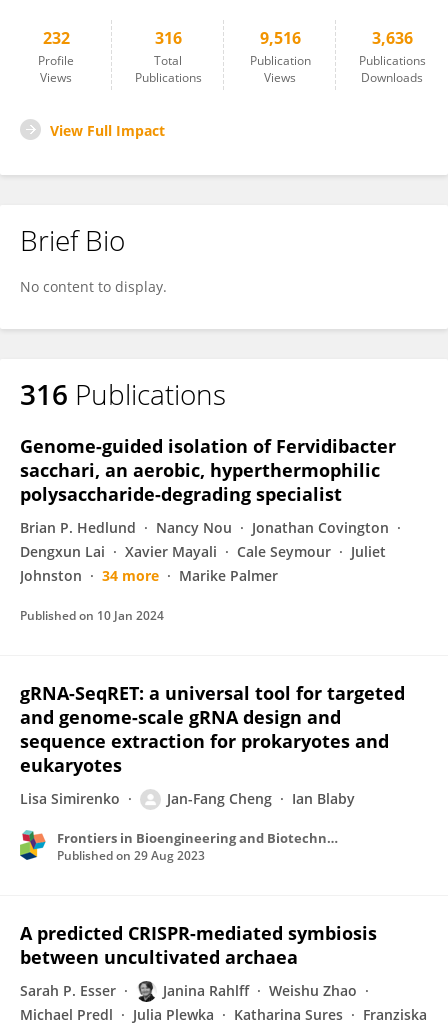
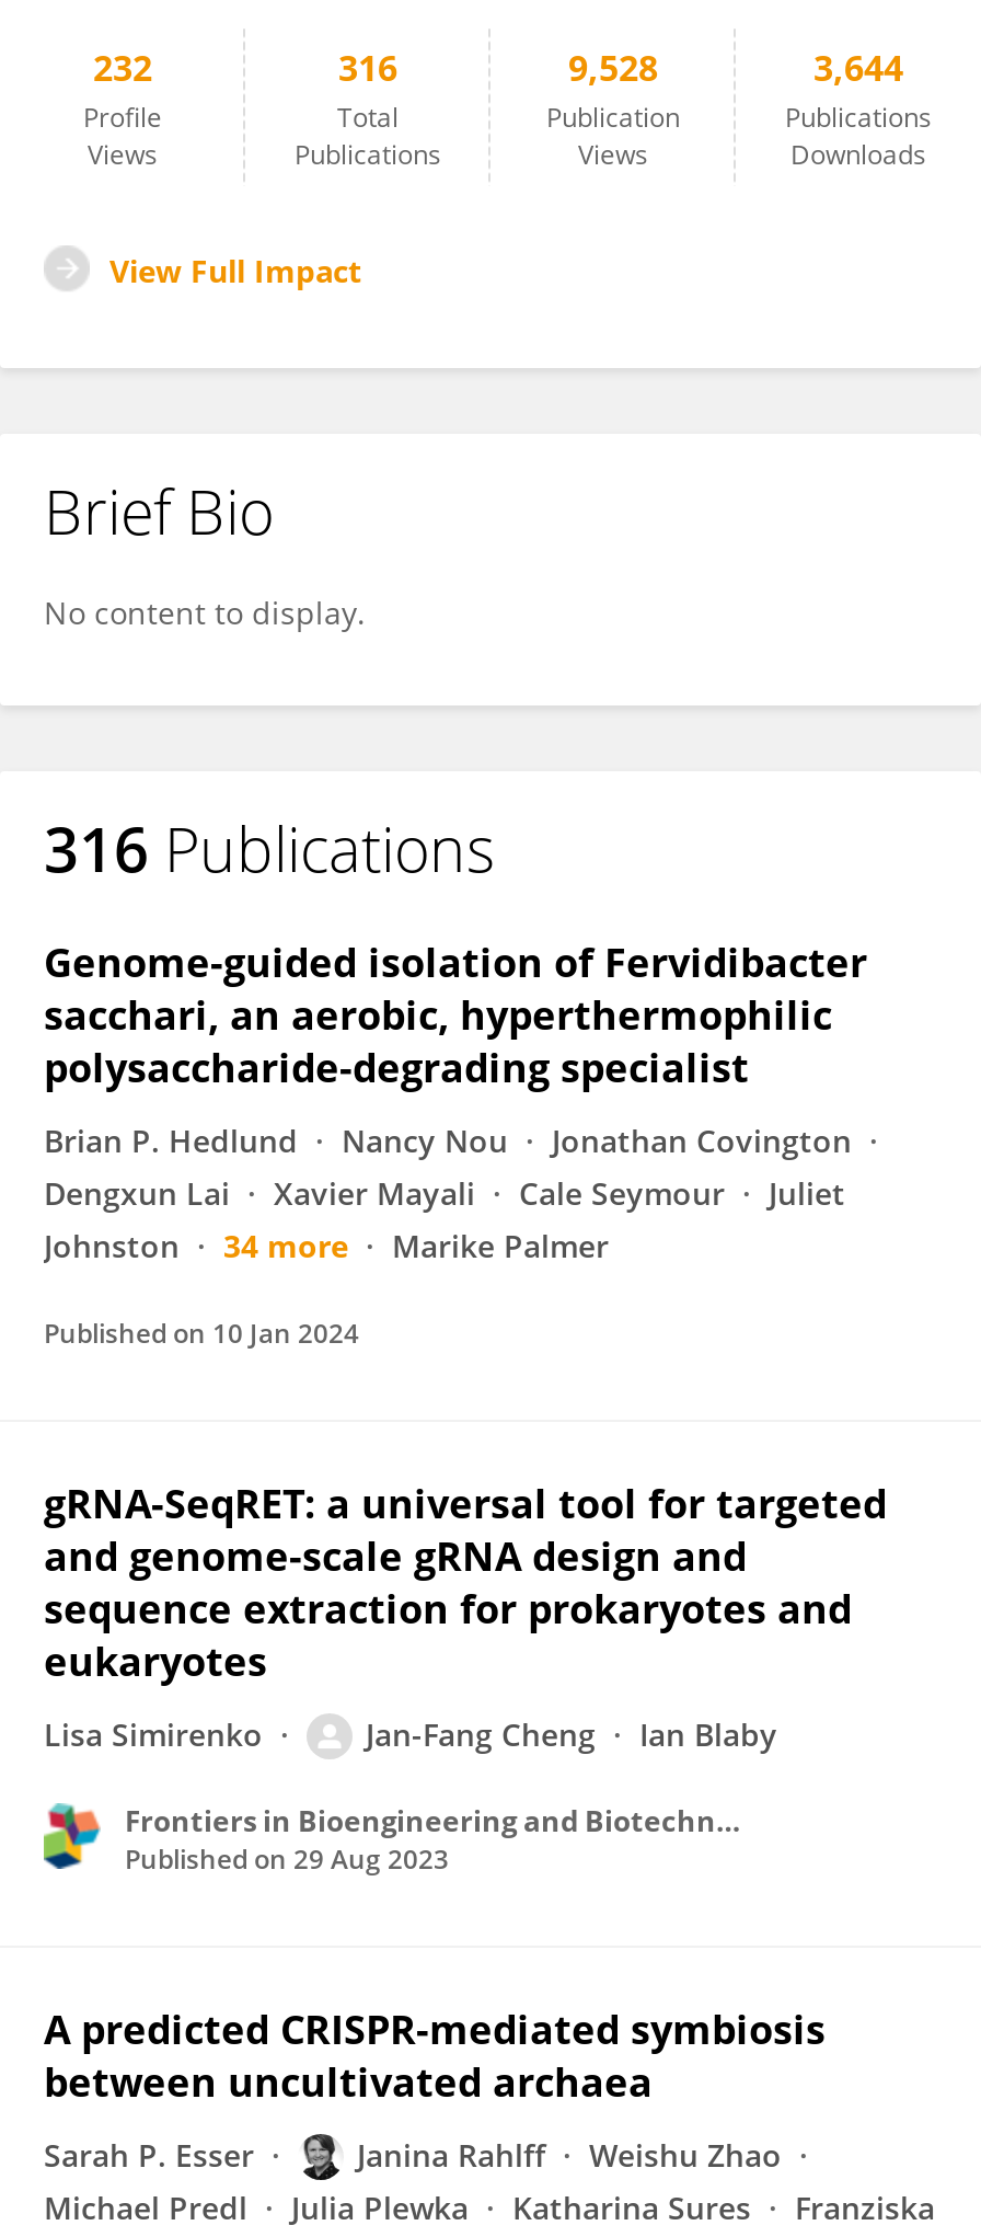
[259,27,300,49] 9,516 -> [568,44,658,92] 9,528
[371,27,412,49] 3,636 -> [813,44,903,92] 3,644

